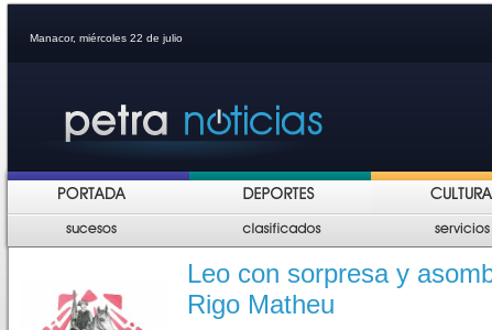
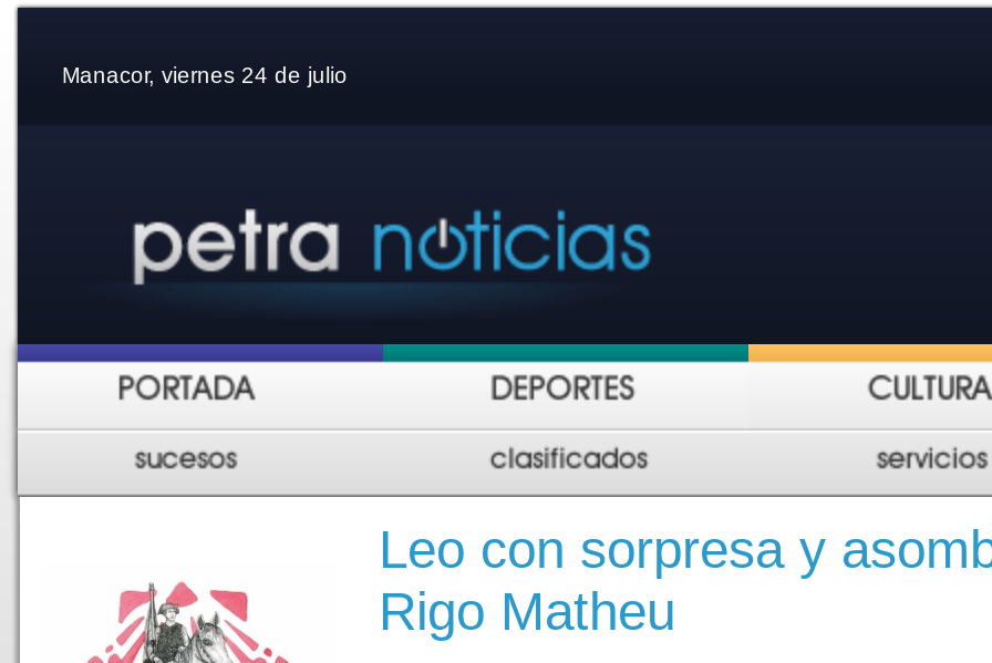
[30,32,183,44] Manacor, miércoles 22 de julio -> [62,63,348,87] Manacor, viernes 24 de julio

